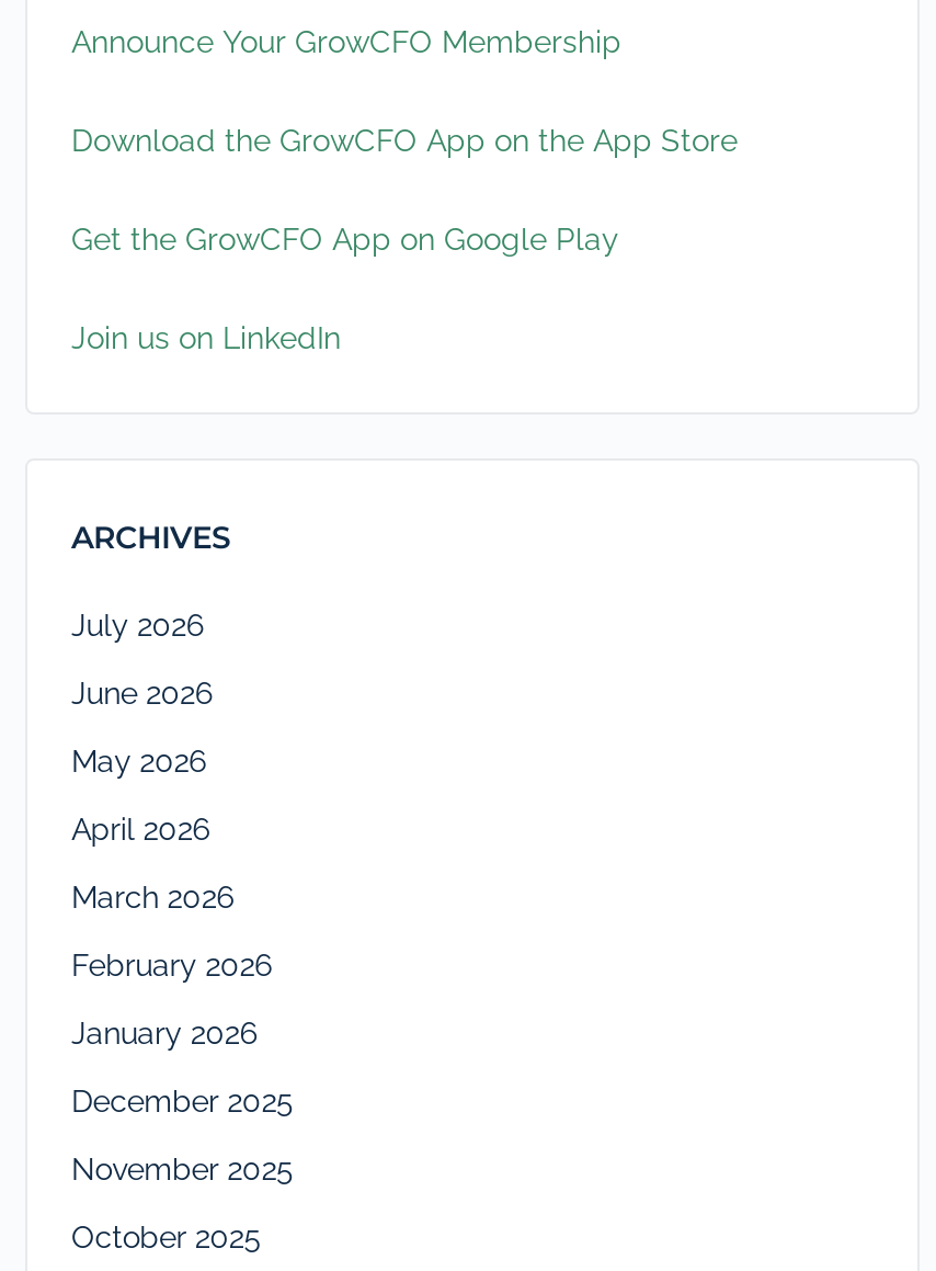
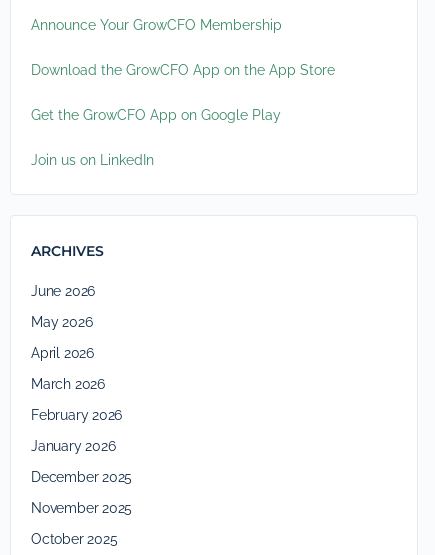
[71,607,203,642] July 2026 -> none

